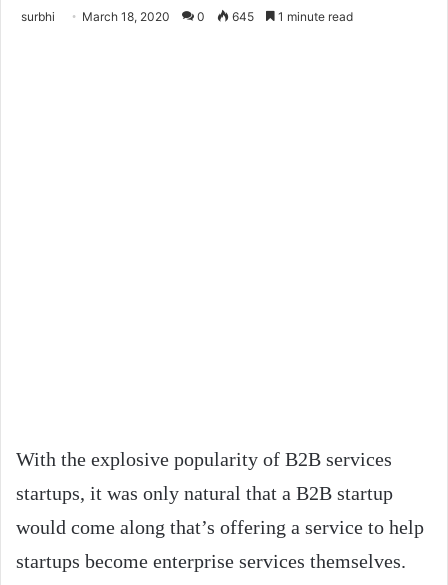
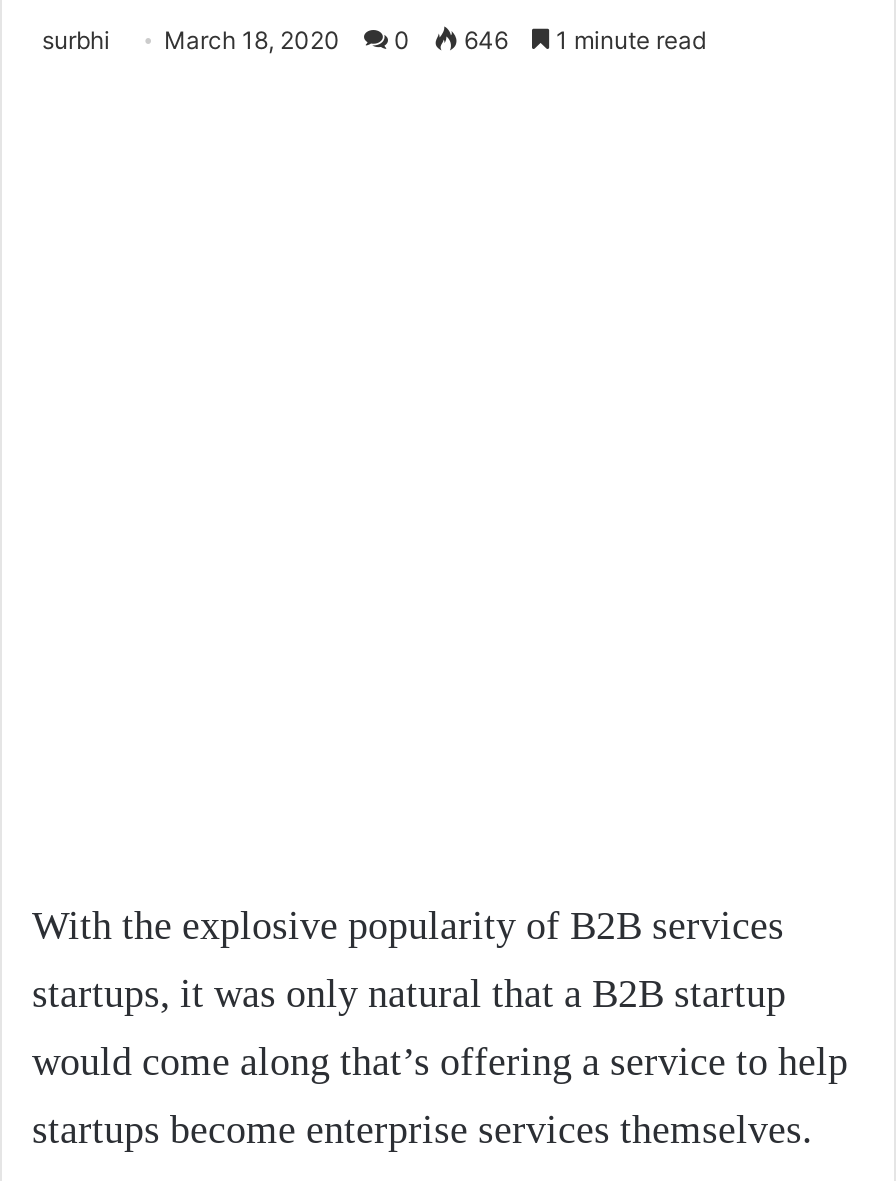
[21,9,353,24] surbhi March 18, 2020 0 645 1 minute read -> [42,25,706,55] surbhi March 18, 2020 0 646 1 minute read

